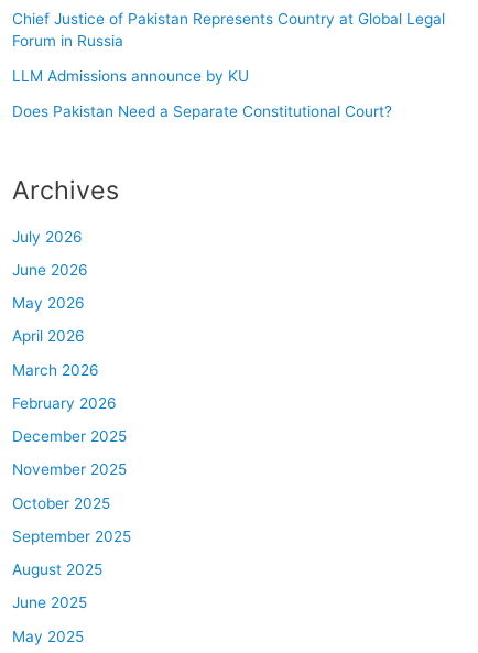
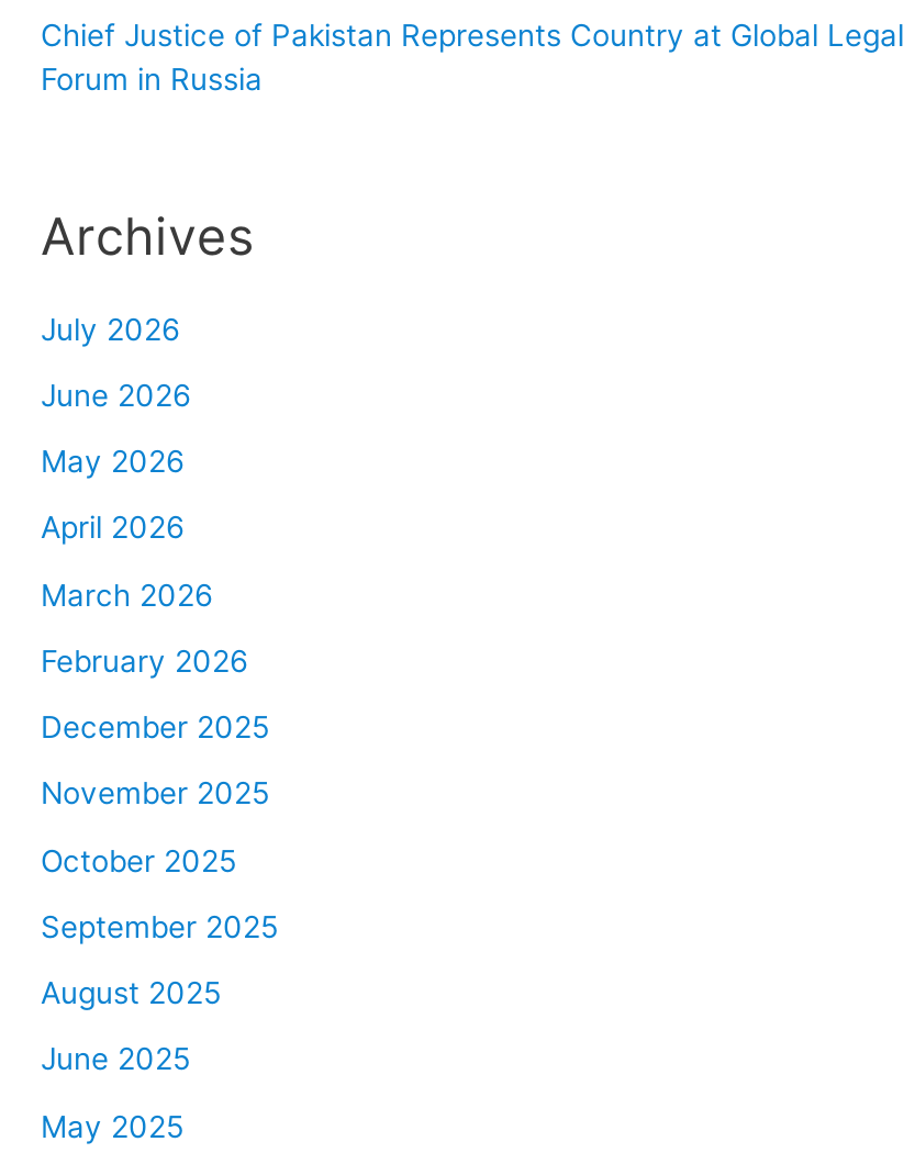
[12,67,392,119] LLM Admissions announce by KU | Does Pakistan Need a Separate Constitutional Court? -> none

